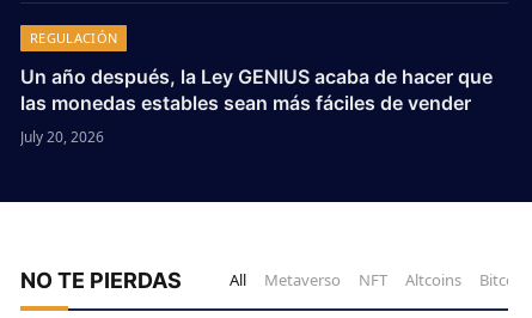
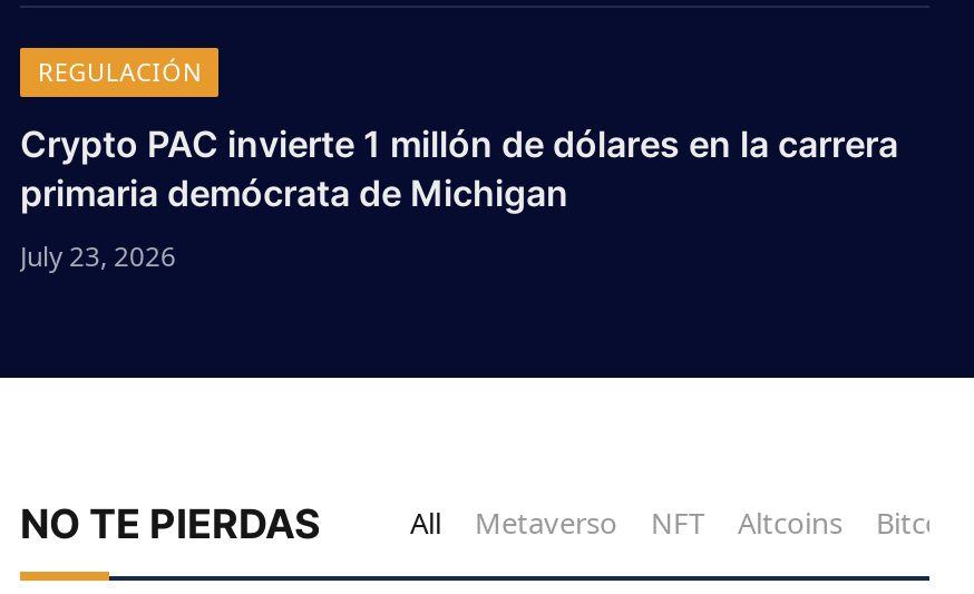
[20,65,493,115] Un año después, la Ley GENIUS acaba de hacer que | las monedas estables sean más fáciles de vender -> [20,121,898,215] Crypto PAC invierte 1 millón de dólares en la carrera | primaria demócrata de Michigan
[20,127,104,147] July 20, 2026 -> [20,237,176,275] July 23, 2026

